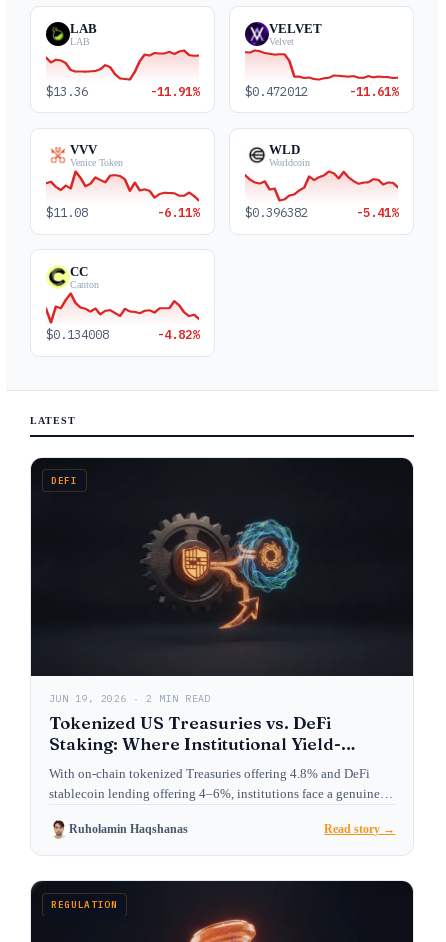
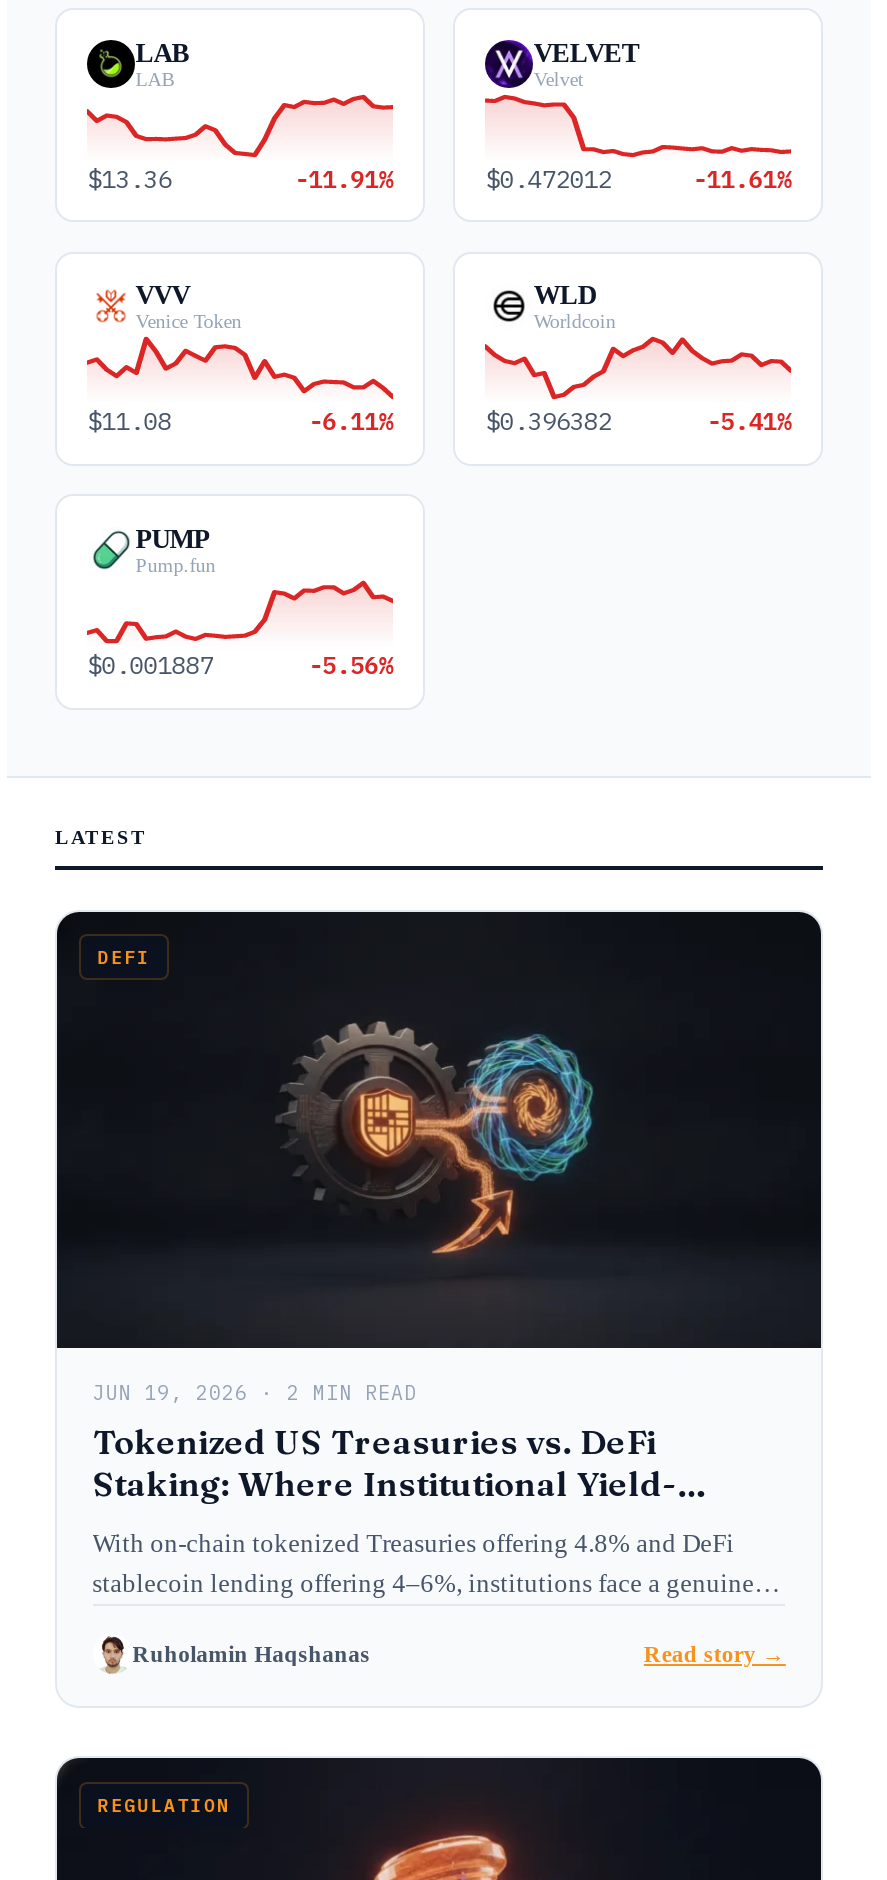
[45,264,200,321] [image] | CC | Canton -> [87,524,395,640] [image] | PUMP | Pump.fun
[46,326,199,342] $0.134008 | -4.82% -> [87,648,392,680] $0.001887 | -5.56%

